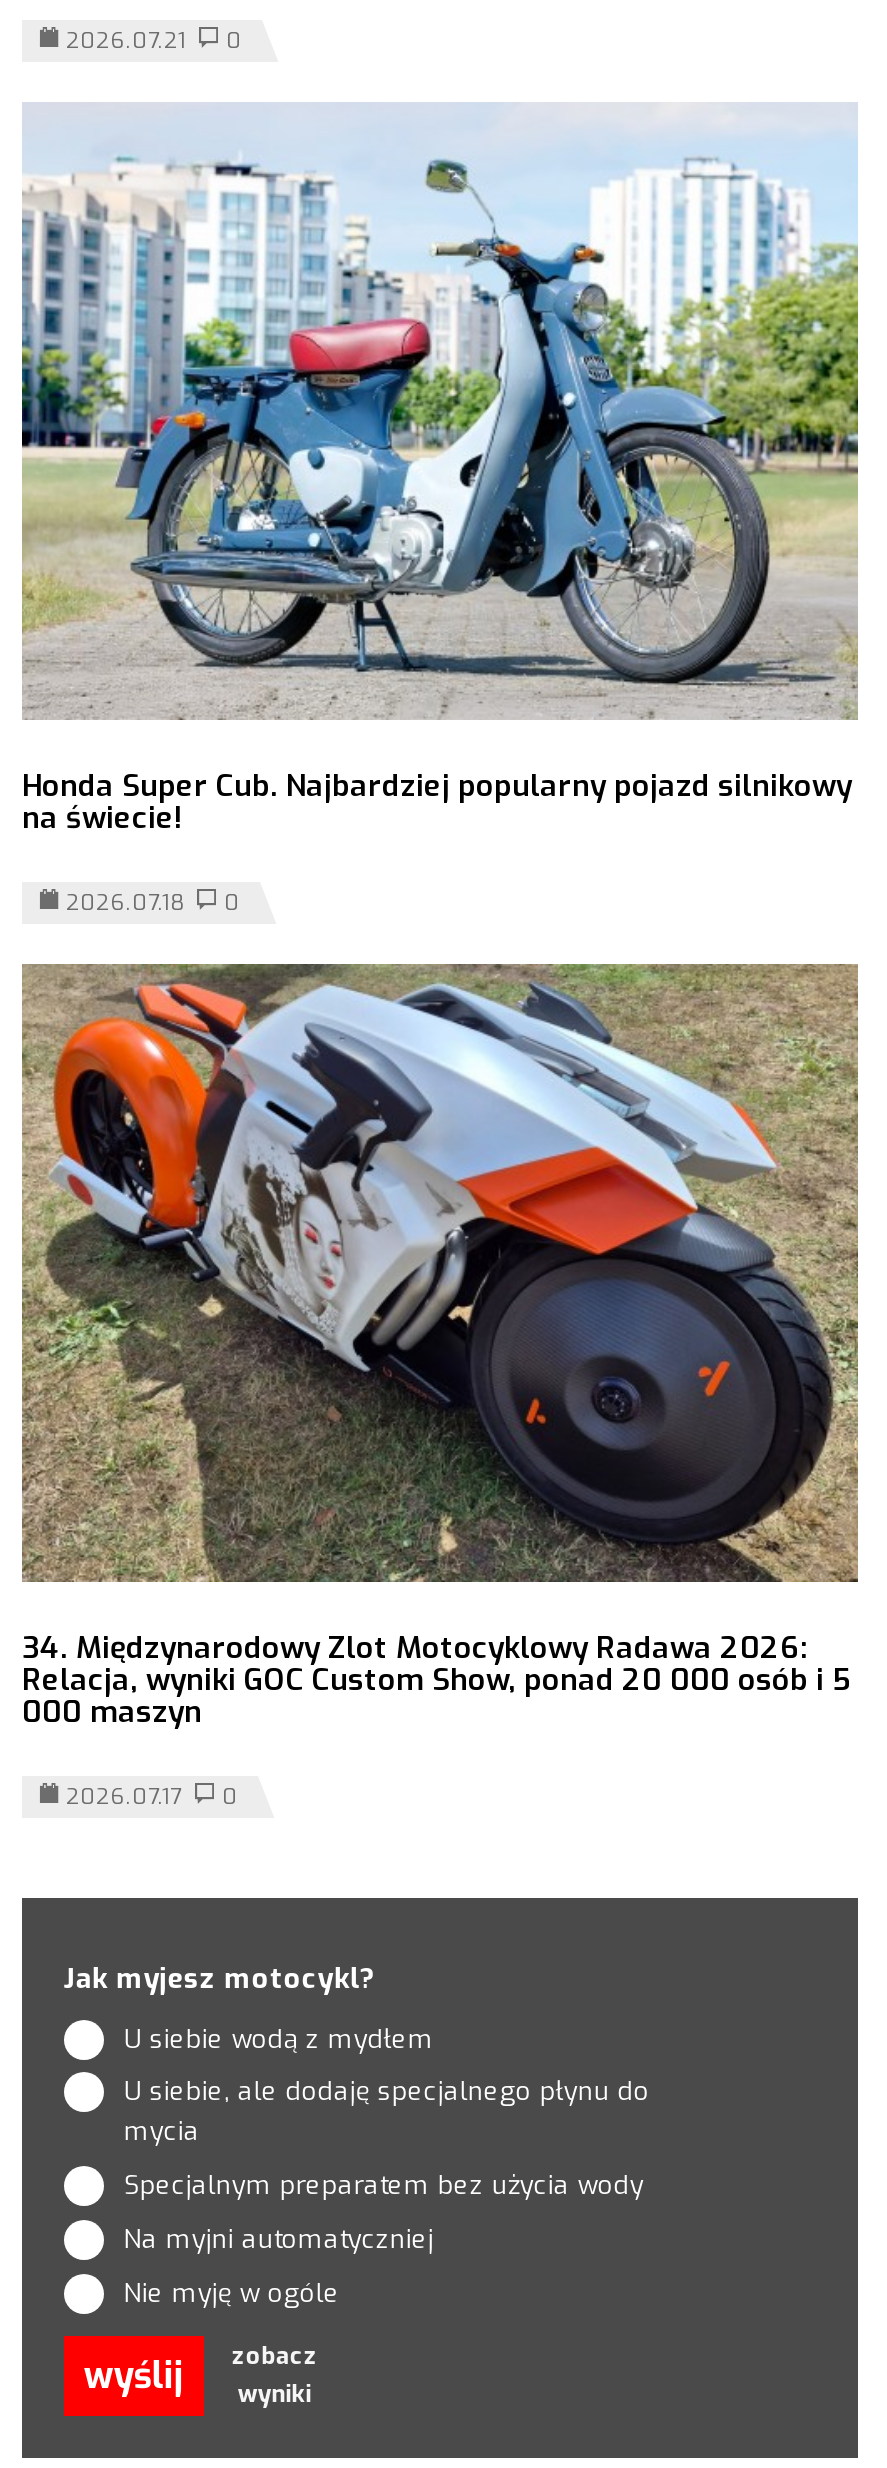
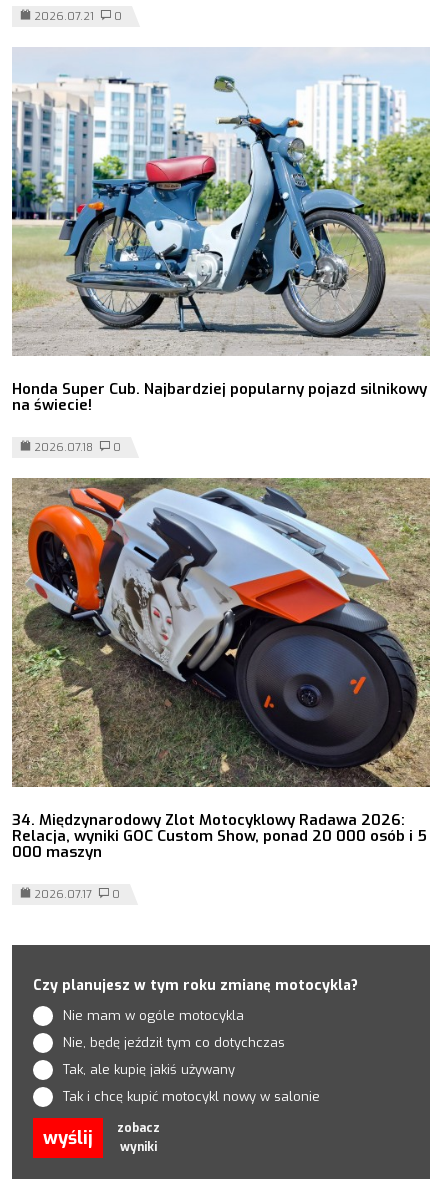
[64,1960,650,2310] Jak myjesz motocykl? | U siebie wodą z mydłem | U siebie, ale dodaję specjalnego płynu do | mycia | Specjalnym preparatem bez użycia wody | Na myjni automatyczniej | Nie myję w ogóle -> [33,976,358,1105] Czy planujesz w tym roku zmianę motocykla? | Nie mam w ogóle motocykla | Nie, będę jeździł tym co dotychczas | Tak, ale kupię jakiś używany | Tak i chcę kupić motocykl nowy w salonie

